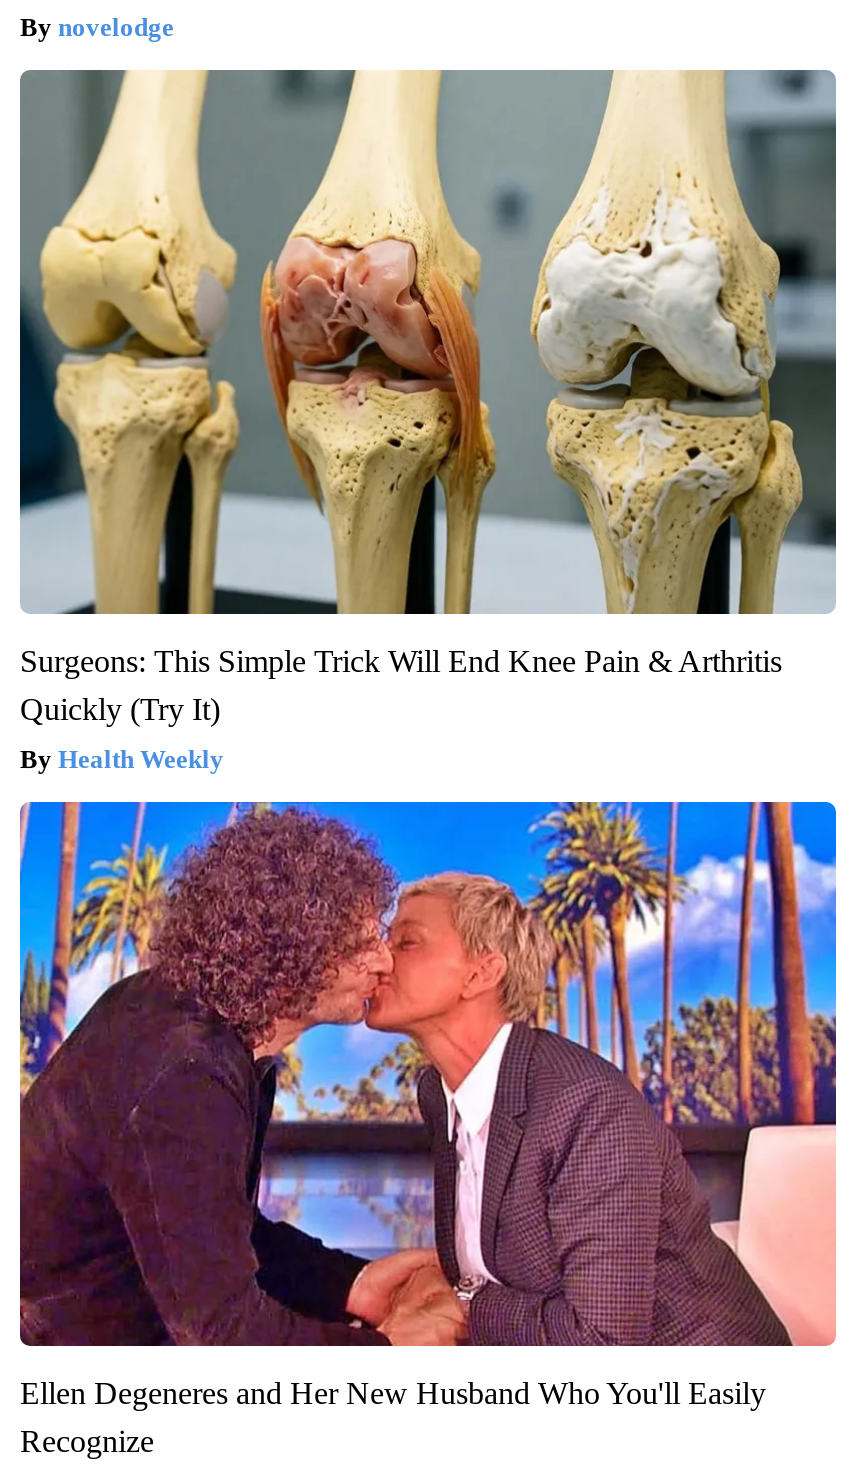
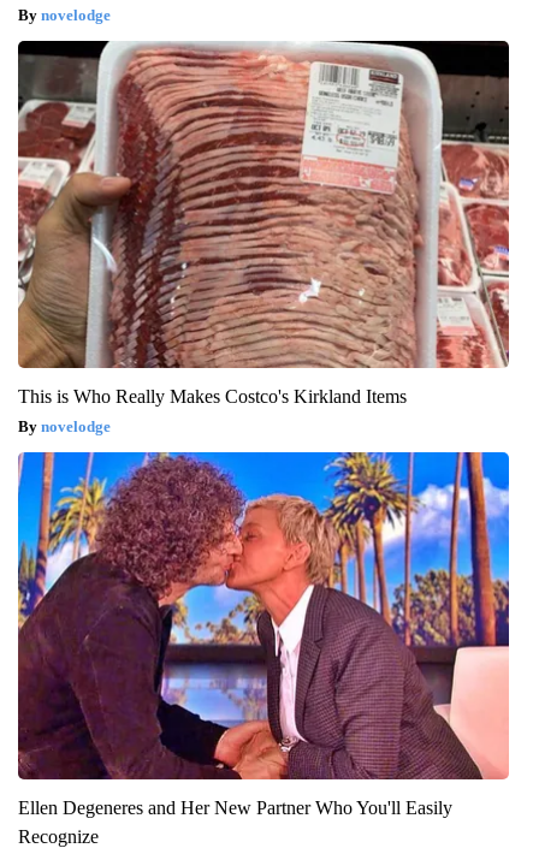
[18,68,838,725] [image] | Surgeons: This Simple Trick Will End Knee Pain & Arthritis | Quickly (Try It) -> [17,40,510,407] [image] | This is Who Really Makes Costco's Kirkland Items
[58,743,224,773] Health Weekly -> [41,418,111,436] novelodge
[20,1375,766,1409] Ellen Degeneres and Her New Husband Who You'll Easily -> [18,798,452,819] Ellen Degeneres and Her New Partner Who You'll Easily

